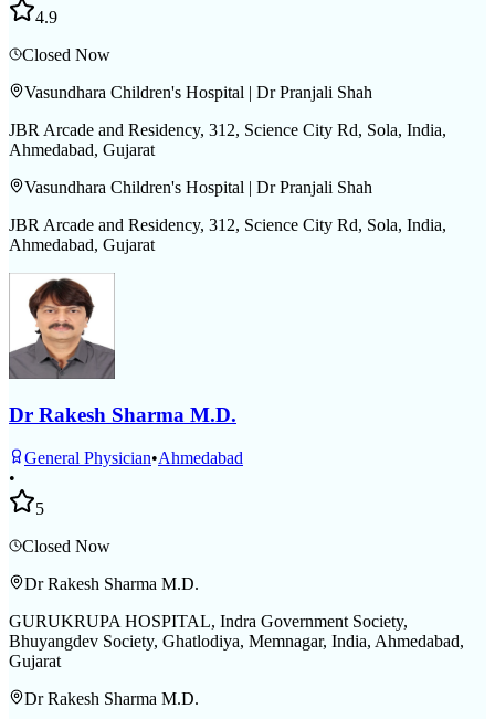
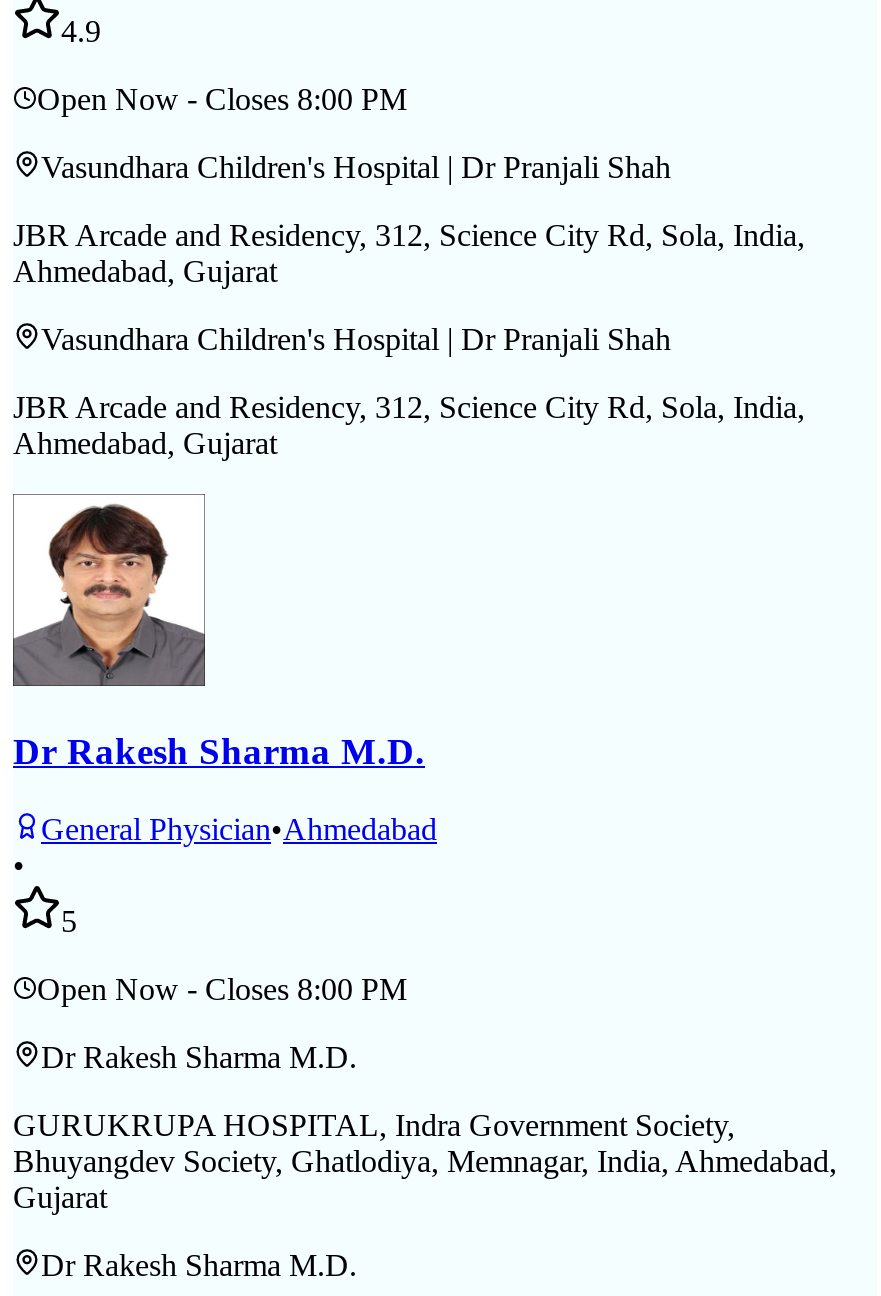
[22,45,110,64] Closed Now -> [37,82,407,116] Open Now - Closes 8:00 PM
[22,537,110,556] Closed Now -> [37,972,407,1006] Open Now - Closes 8:00 PM

